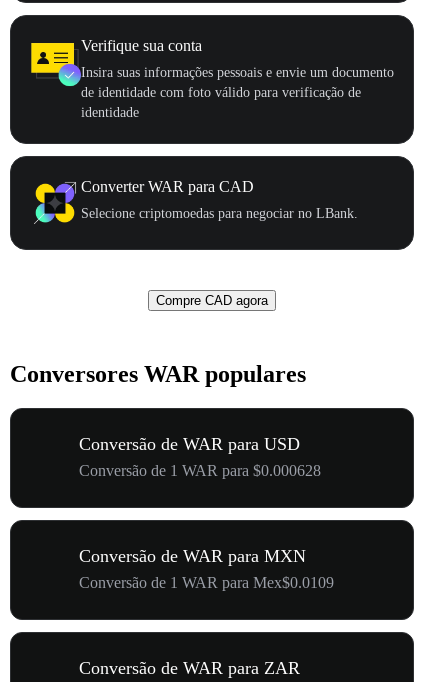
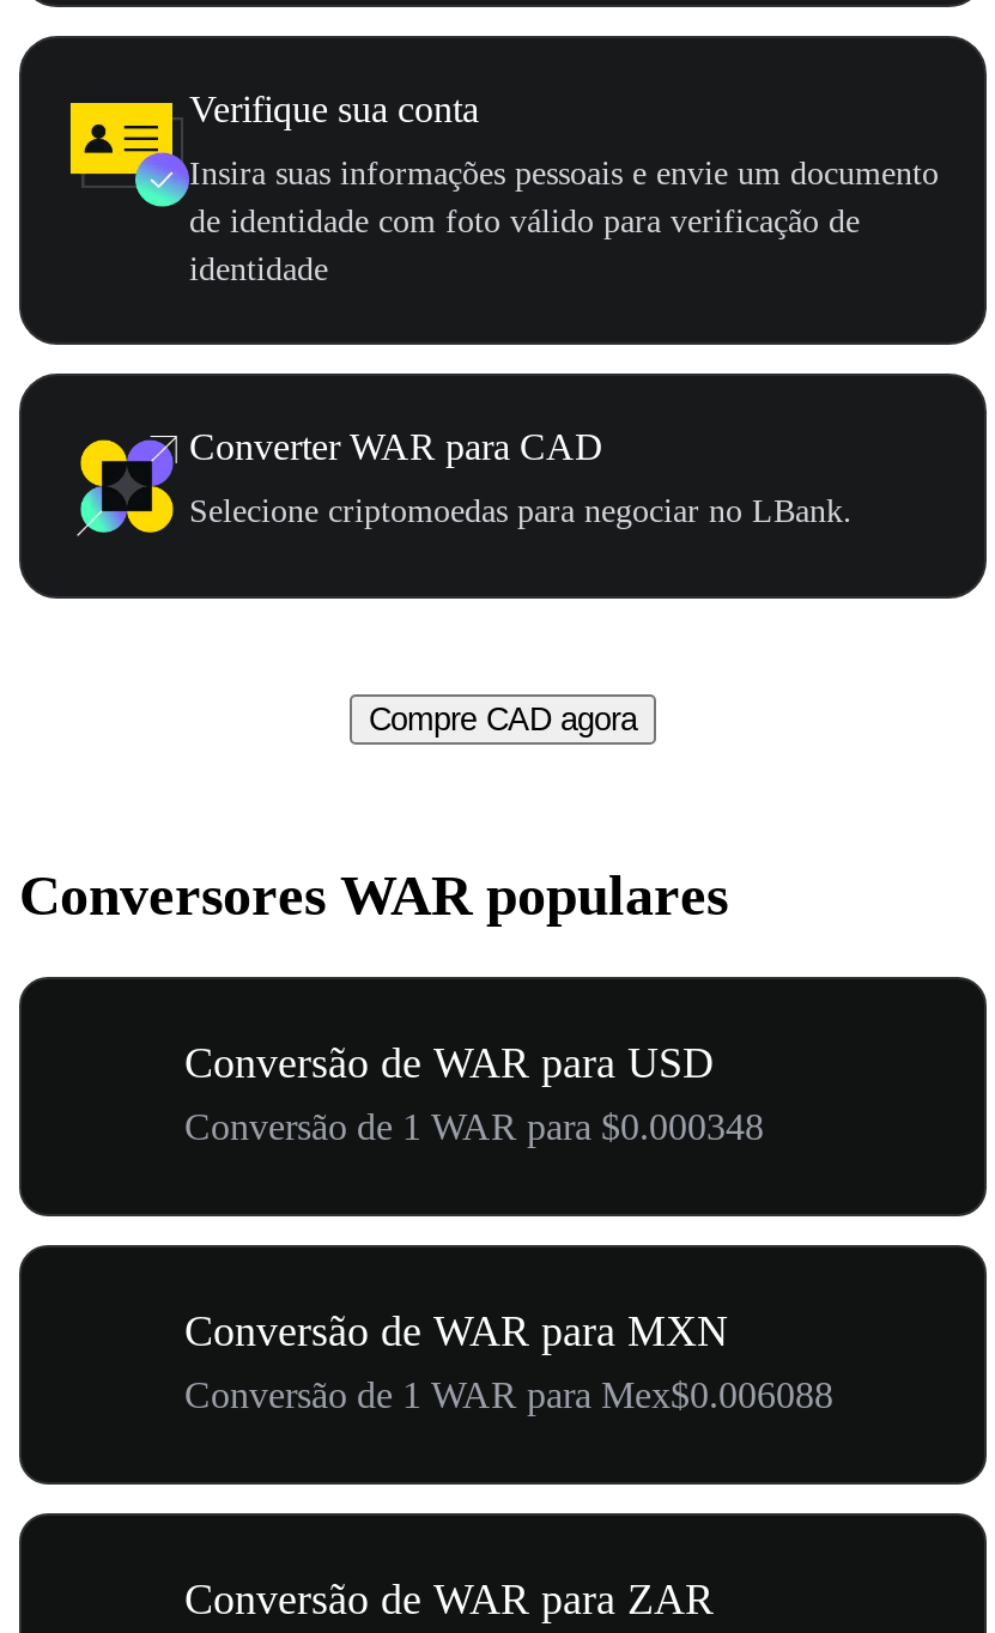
[79,462,321,479] Conversão de 1 WAR para $0.000628 -> [184,1105,764,1146] Conversão de 1 WAR para $0.000348
[79,574,334,591] Conversão de 1 WAR para Mex$0.0109 -> [184,1373,833,1414] Conversão de 1 WAR para Mex$0.006088

